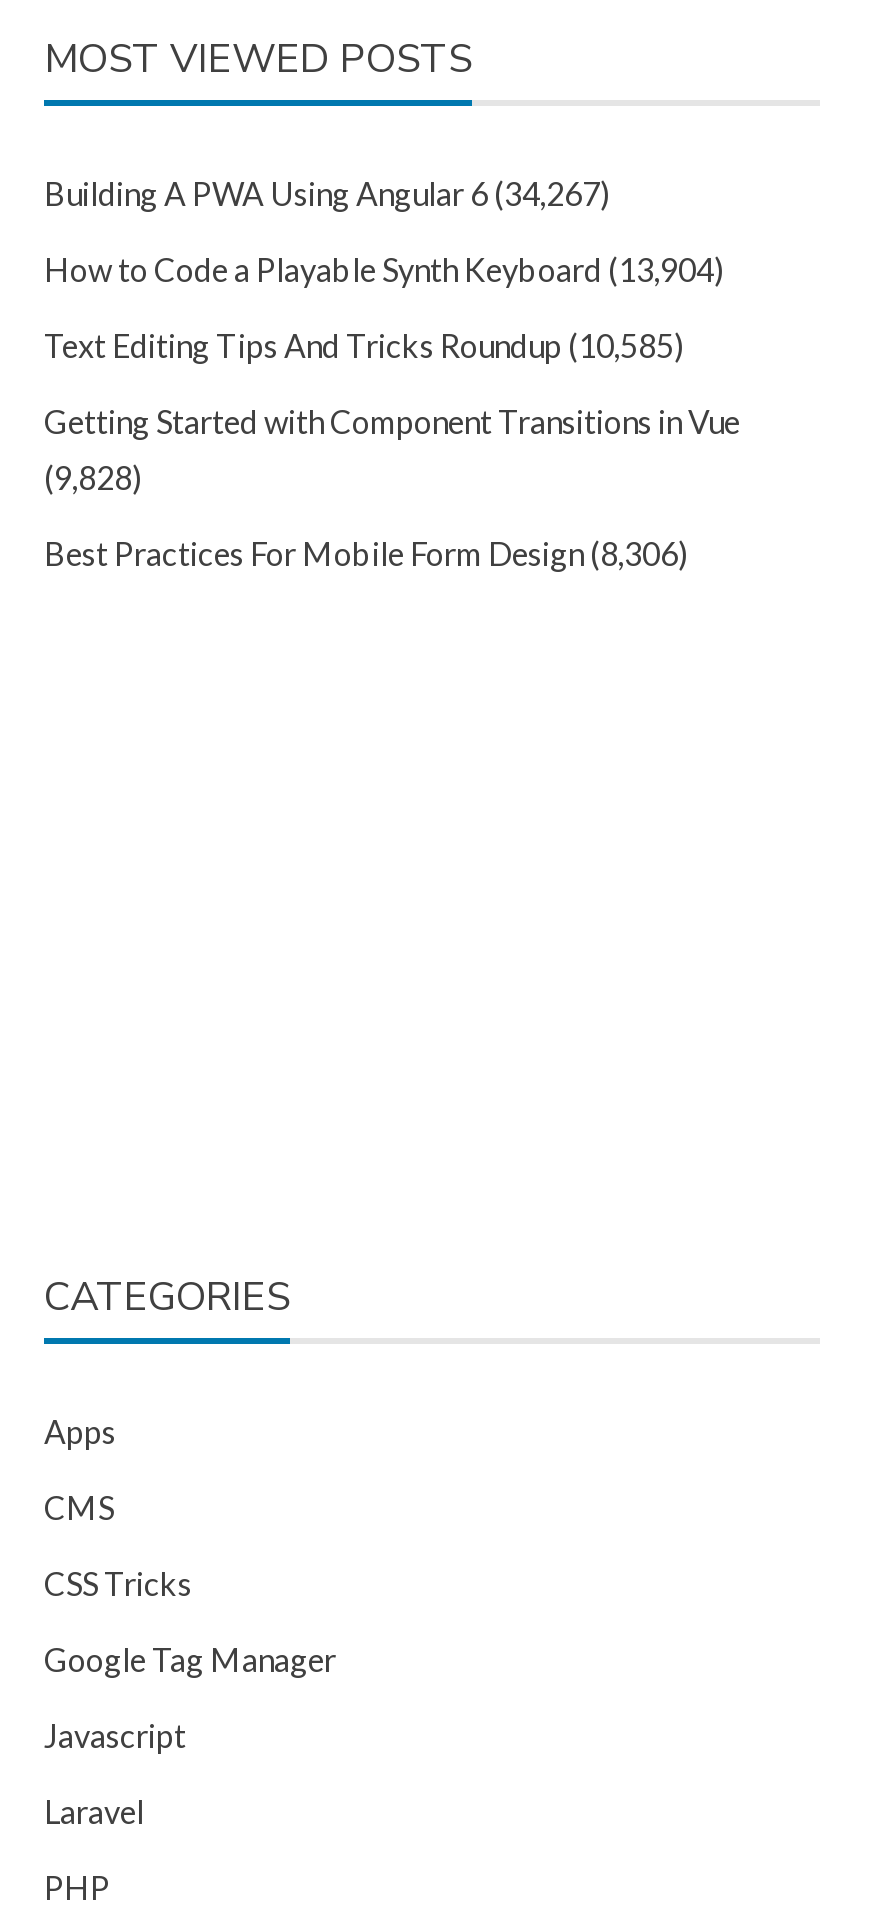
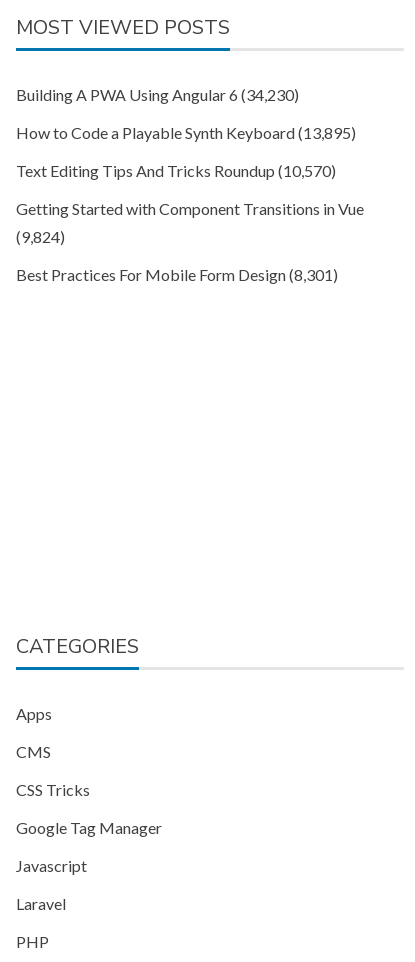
[44,174,610,212] Building A PWA Using Angular 6 (34,267) -> [16,85,299,104] Building A PWA Using Angular 6 (34,230)
[44,250,724,288] How to Code a Playable Synth Keyboard (13,904) -> [16,123,356,142] How to Code a Playable Synth Keyboard (13,895)
[44,326,684,364] Text Editing Tips And Tricks Roundup (10,585) -> [16,161,336,180] Text Editing Tips And Tricks Roundup (10,570)
[44,458,142,496] (9,828) -> [16,227,65,246] (9,824)
[44,534,688,572] Best Practices For Mobile Form Design (8,306) -> [16,265,338,284] Best Practices For Mobile Form Design (8,301)

